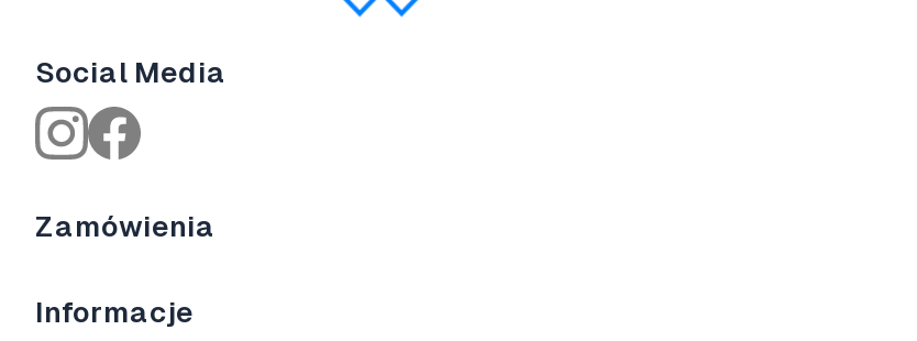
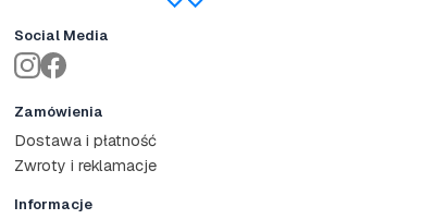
none -> [14,131,157,176] Dostawa i płatność | Zwroty i reklamacje

